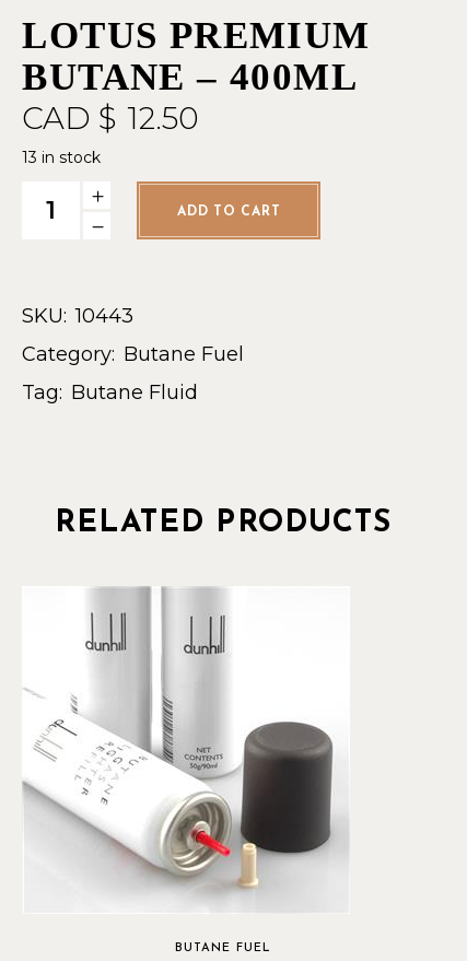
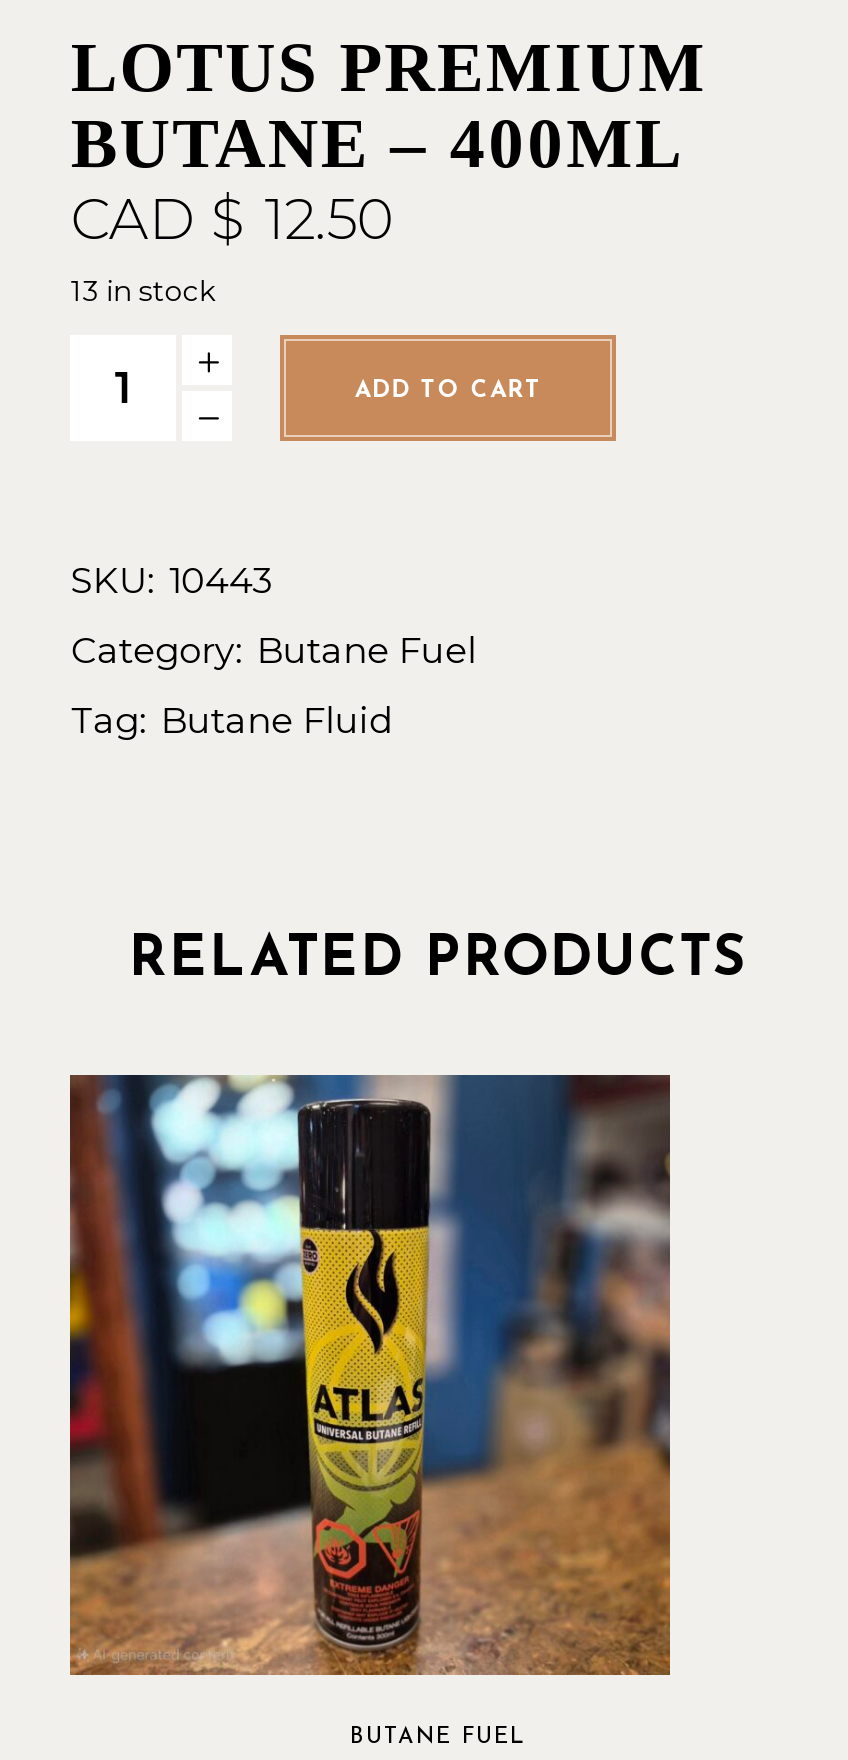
[22,586,350,914] [image] -> [68,1073,672,1677] [image]

